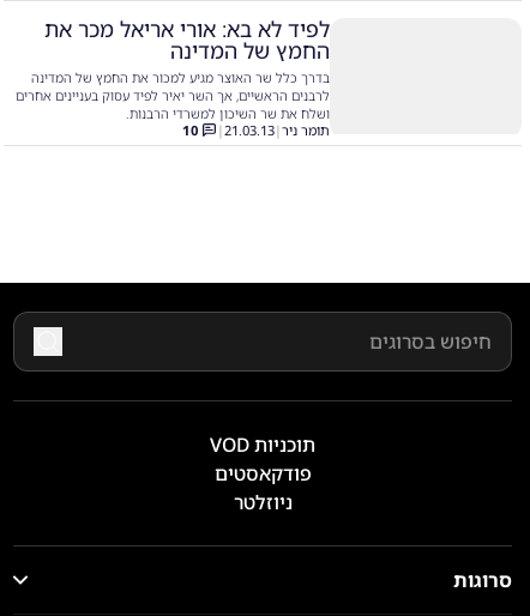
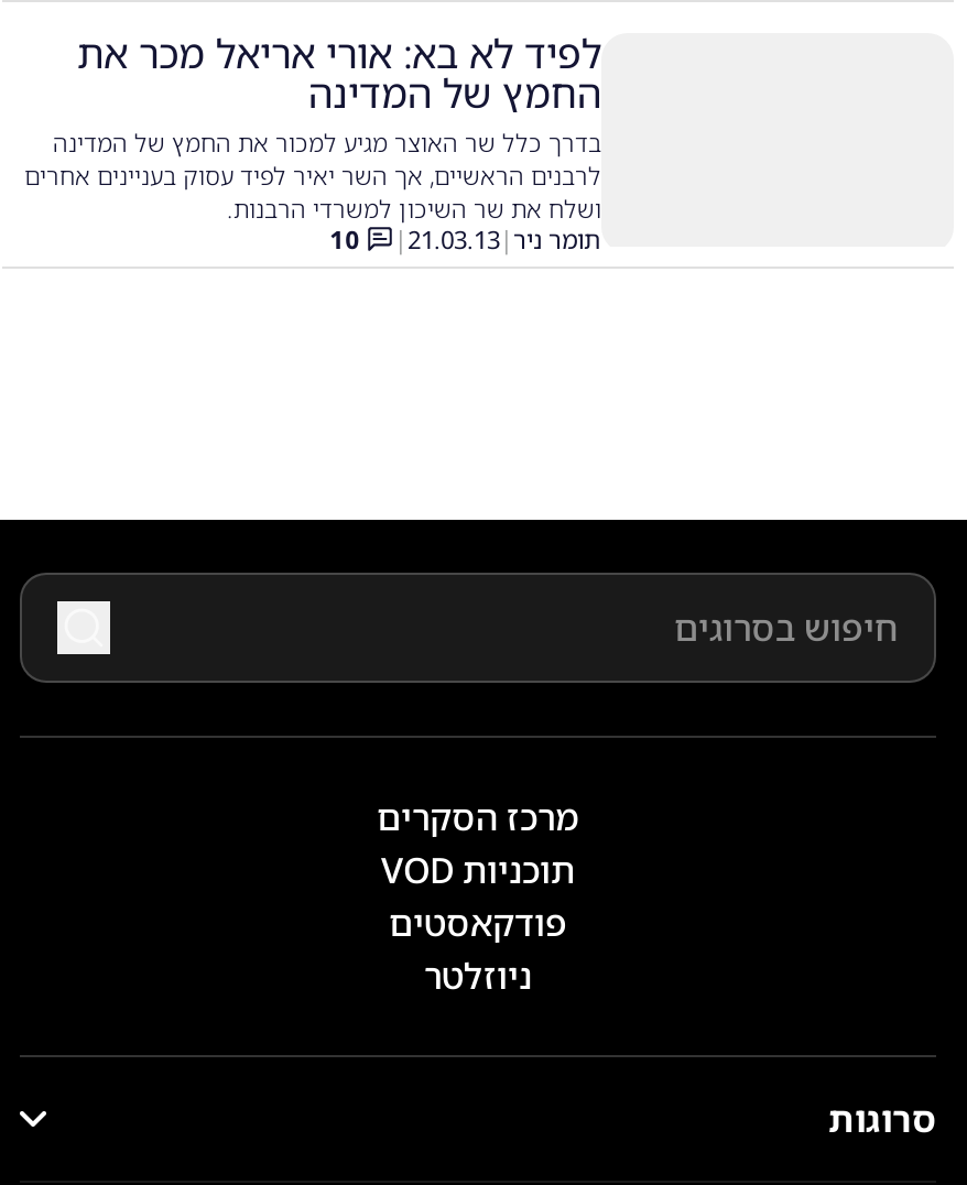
none -> [377,793,579,841] מרכז הסקרים

